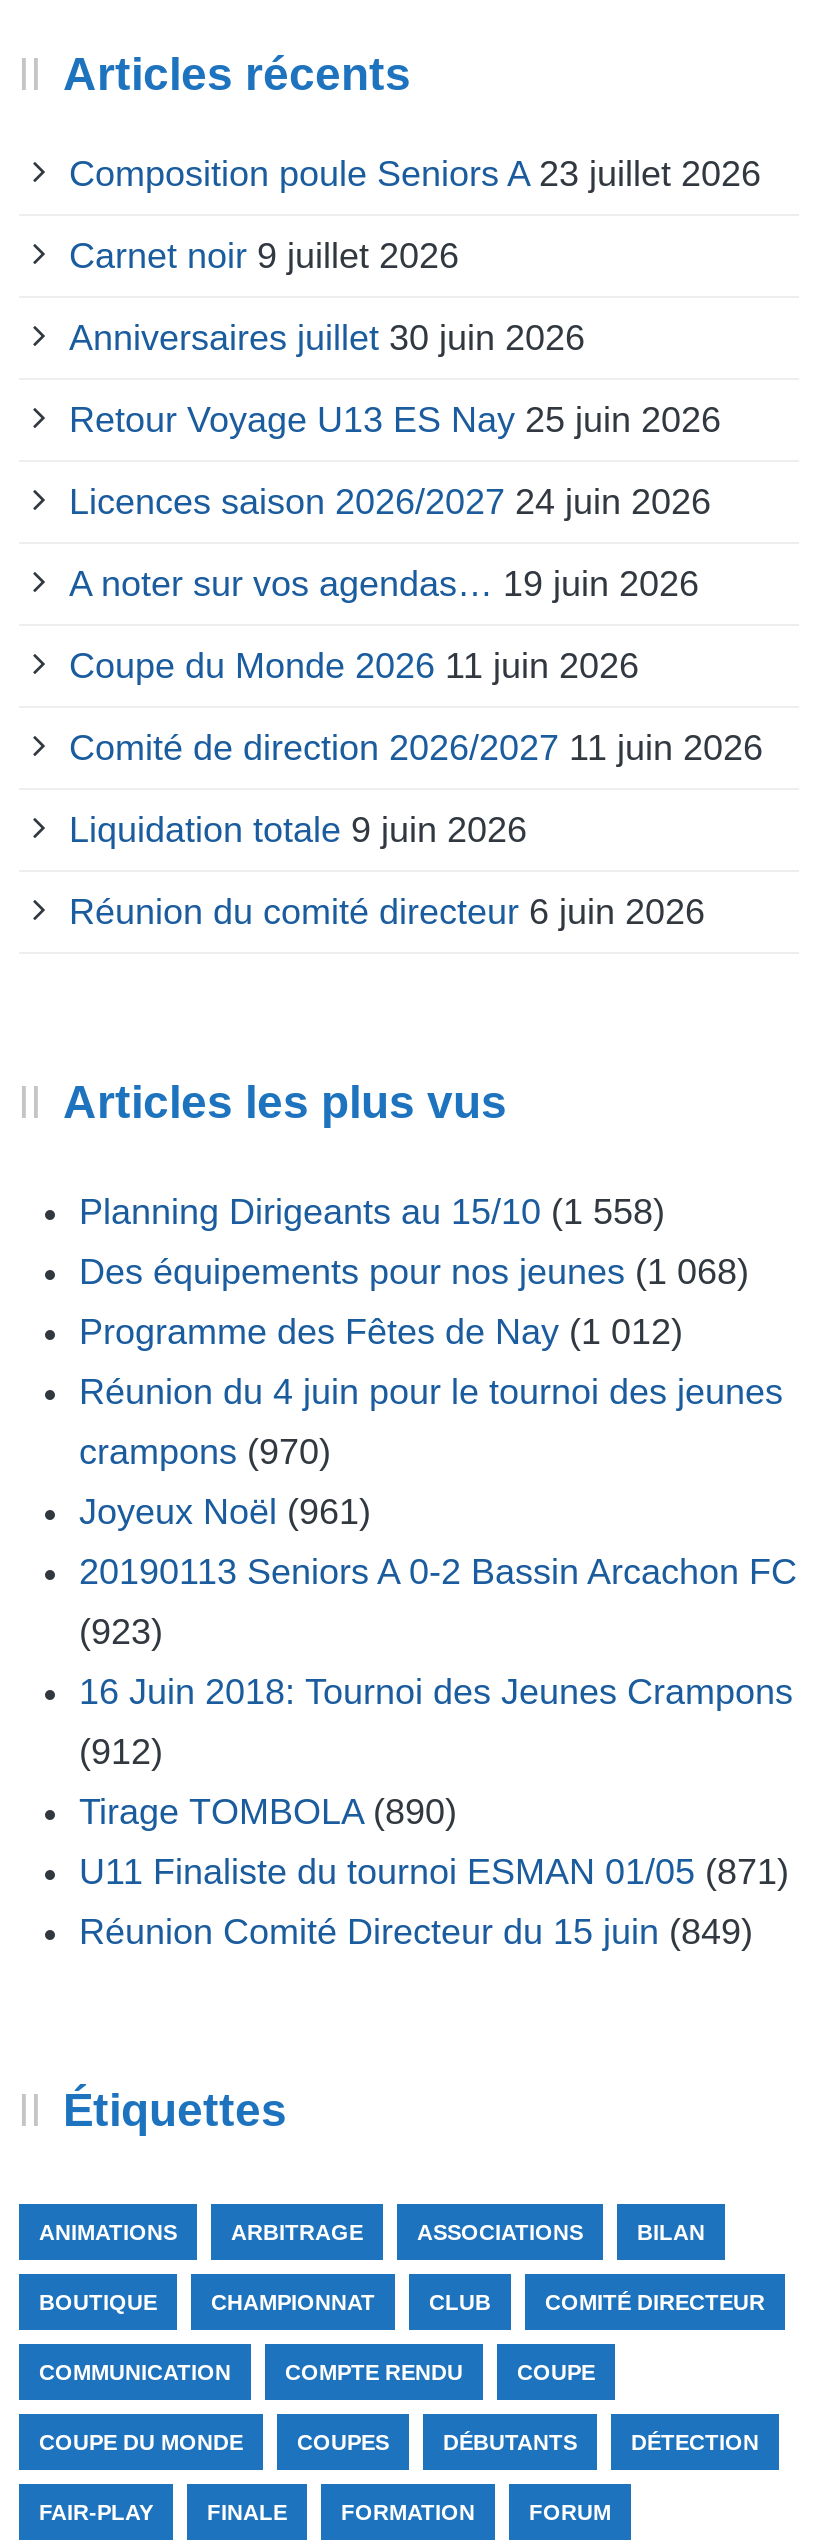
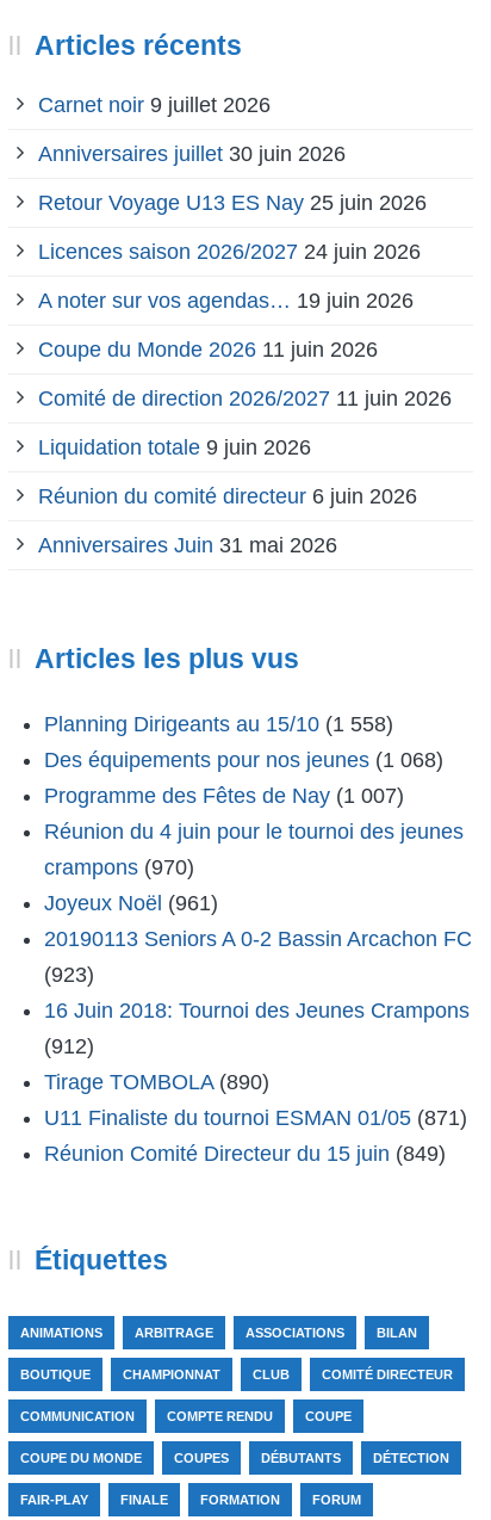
[69,154,761,194] Composition poule Seniors A 23 juillet 2026 -> none
moved [69,236,763,932] -> [38,93,452,508]: Carnet noir 9 juillet 2026 | Anniversaires juillet 30 juin 2026 | Retour Voyage U13 ES Nay 25 juin 2026 | ... | Liquidation totale 9 juin 2026 | Réunion du comité directeur 6 juin 2026
none -> [38,534,337,557] Anniversaires Juin 31 mai 2026
[79,1312,683,1352] Programme des Fêtes de Nay (1 012) -> [44,784,404,808] Programme des Fêtes de Nay (1 007)

